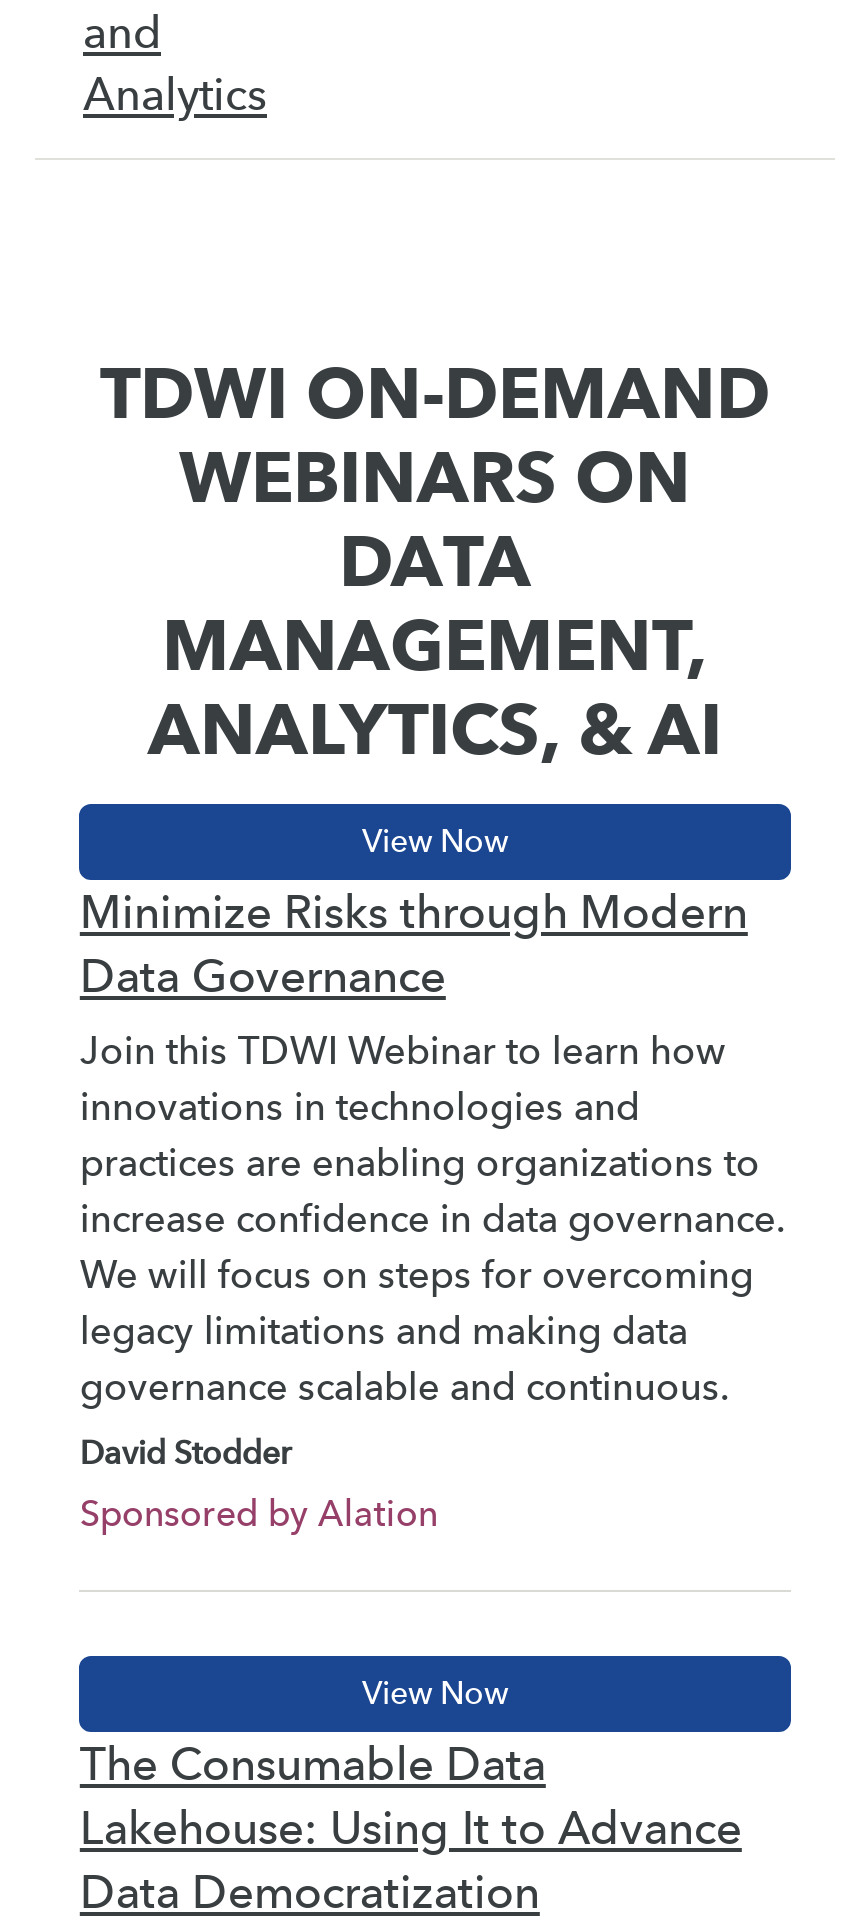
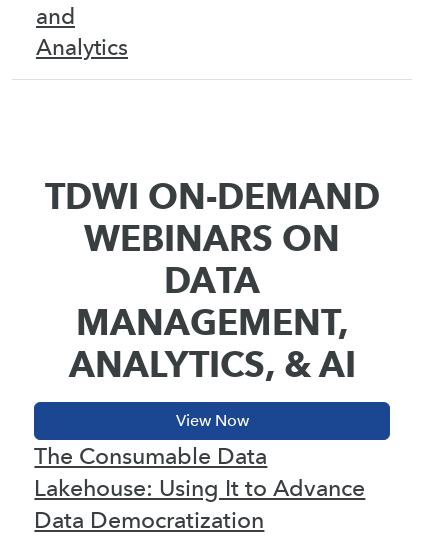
[80,883,784,1536] Minimize Risks through Modern | Data Governance | Join this TDWI Webinar to learn how | innovations in technologies and | practices are enabling organizations to | increase confidence in data governance. | We will focus on steps for overcoming | legacy limitations and making data | governance scalable and continuous. | David Stodder | Sponsored by Alation -> none

